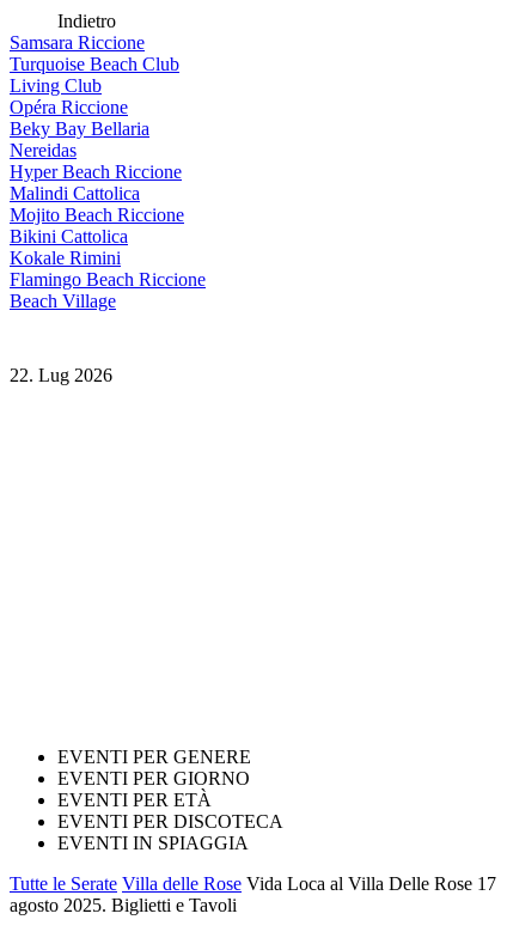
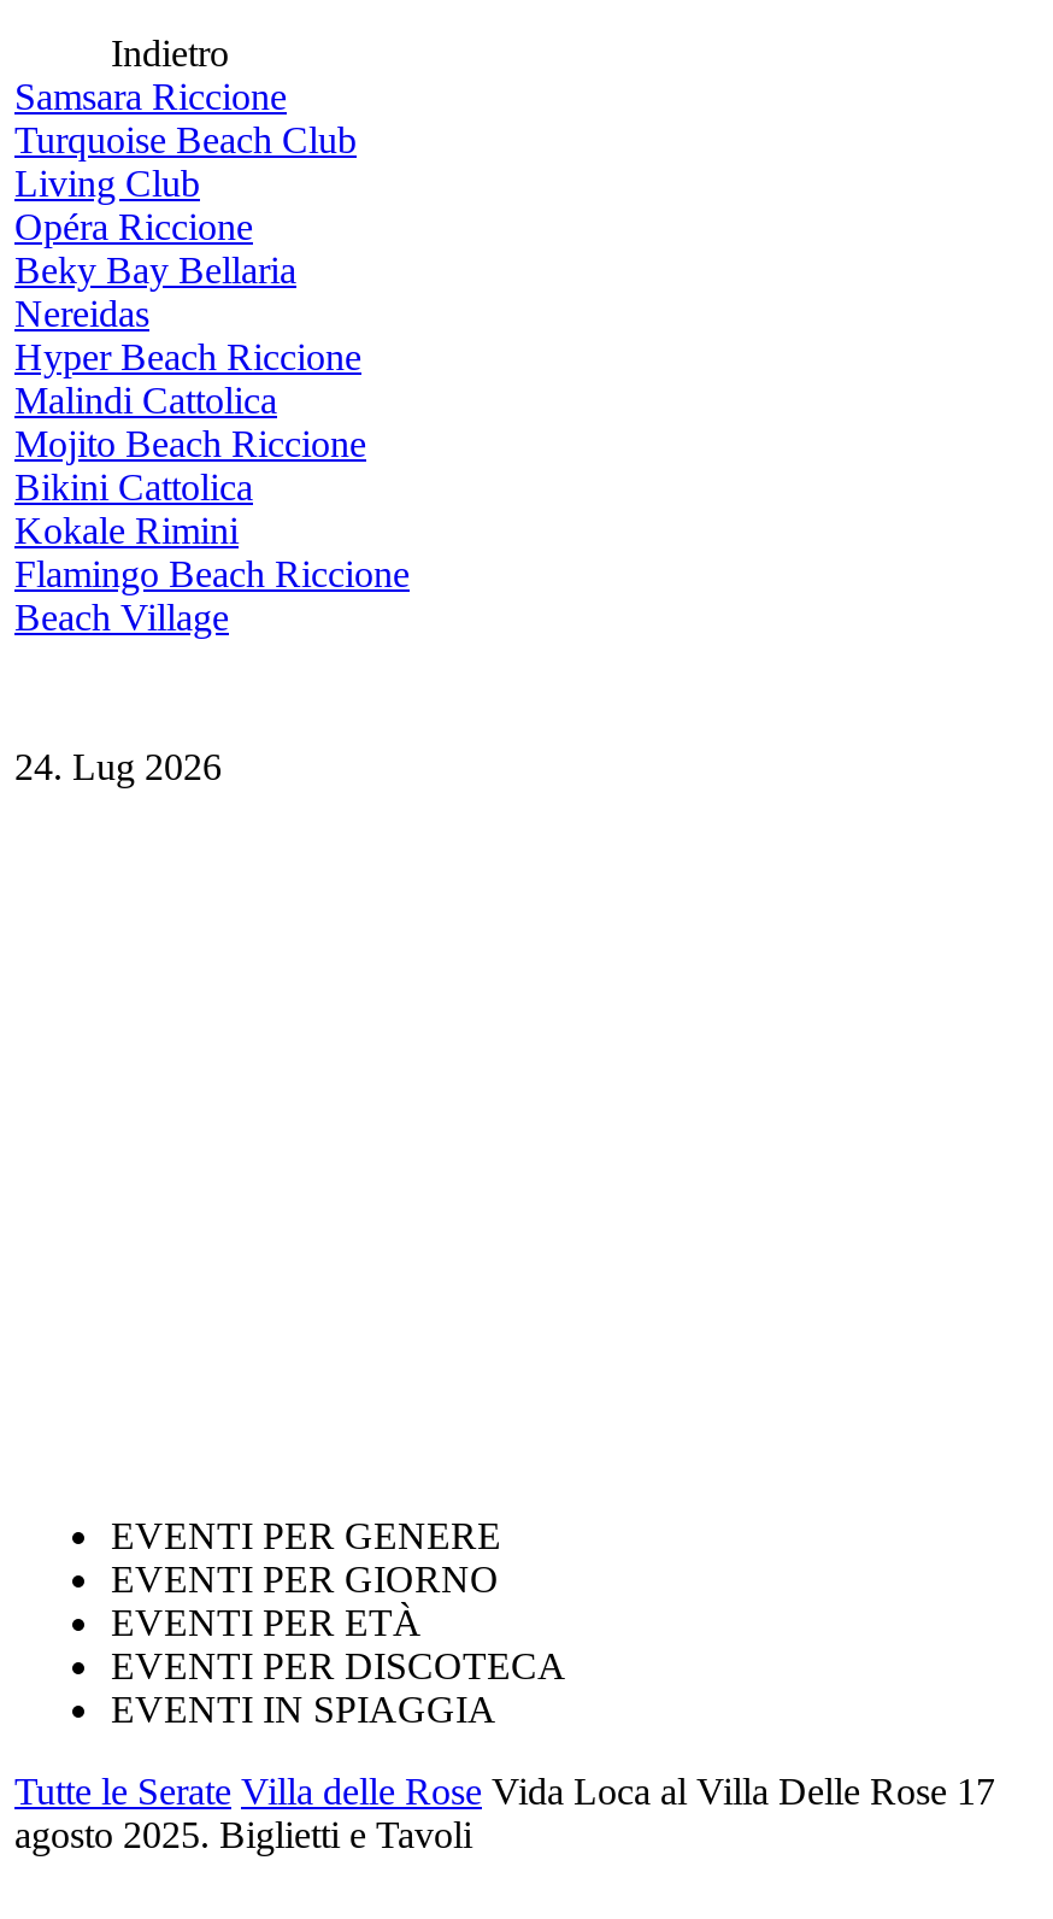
[10,365,112,385] 22. Lug 2026 -> [14,746,222,787] 24. Lug 2026

